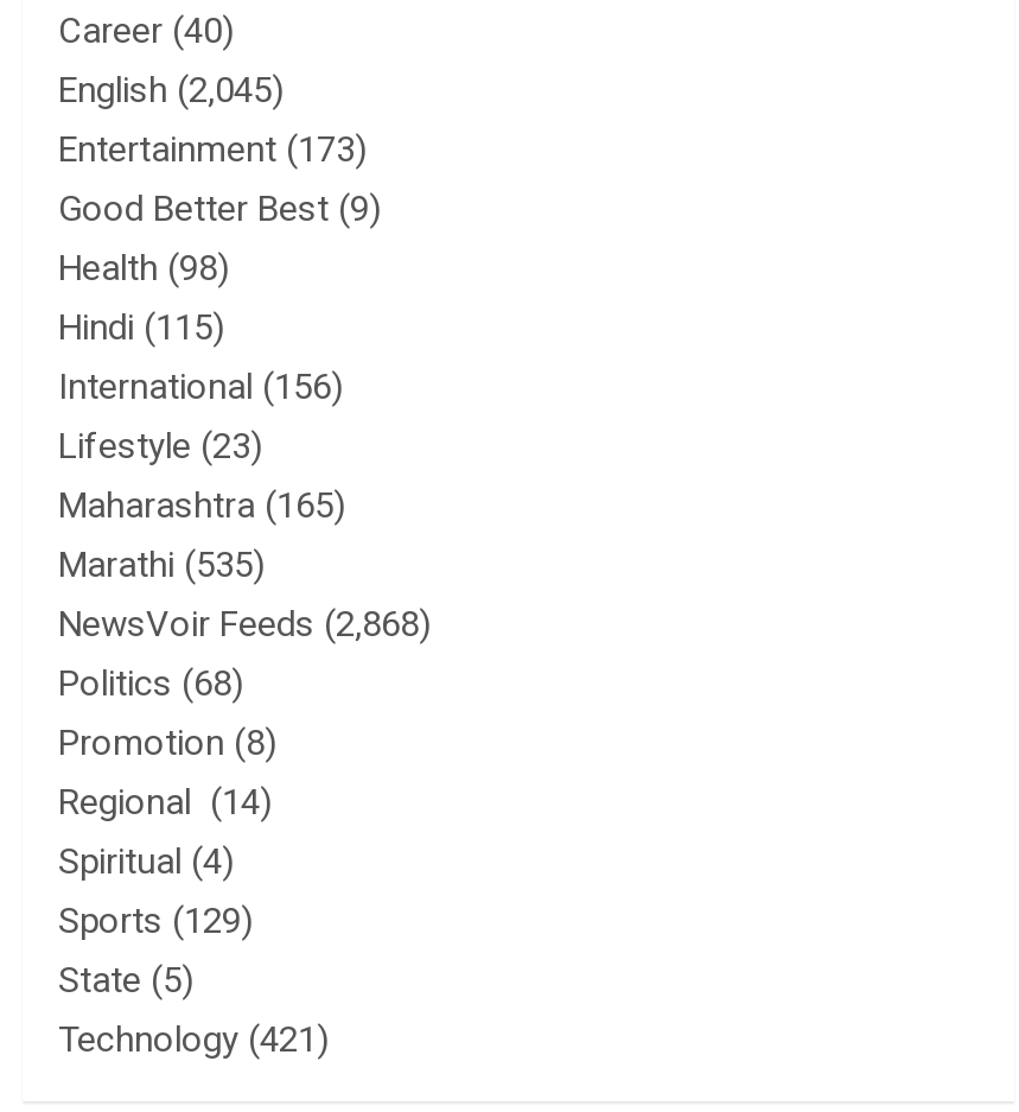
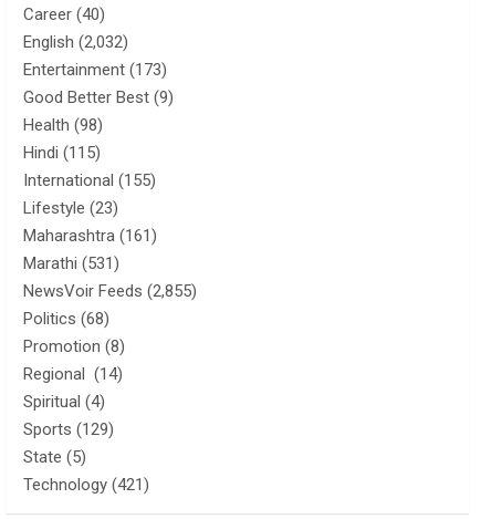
[58,69,284,112] English (2,045) -> [23,32,128,52] English (2,032)
[58,366,343,408] International (156) -> [23,170,156,190] International (155)
[58,484,345,527] Maharashtra (165) -> [23,226,157,246] Maharashtra (161)
[58,544,265,586] Marathi (535) -> [23,253,119,273] Marathi (531)
[58,603,431,646] NewsVoir Feeds (2,868) -> [23,281,197,301] NewsVoir Feeds (2,855)

